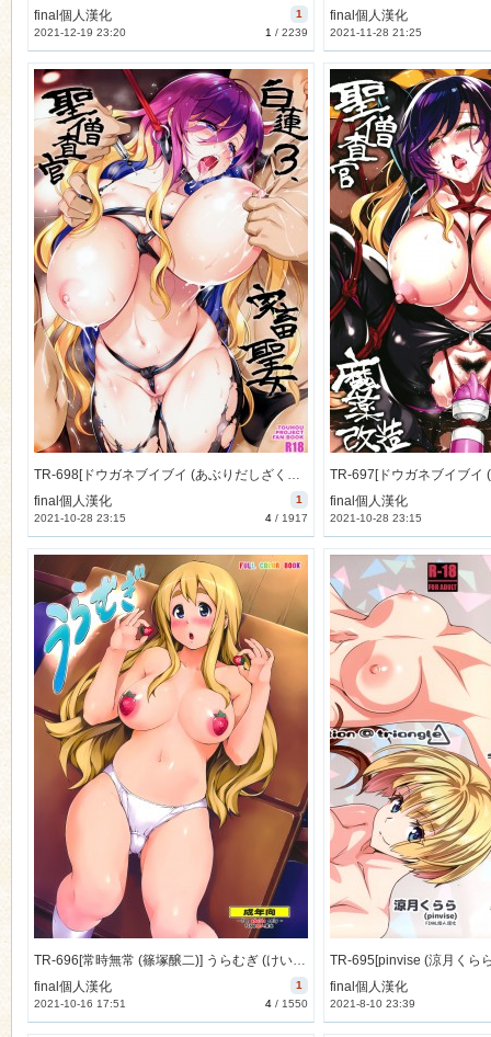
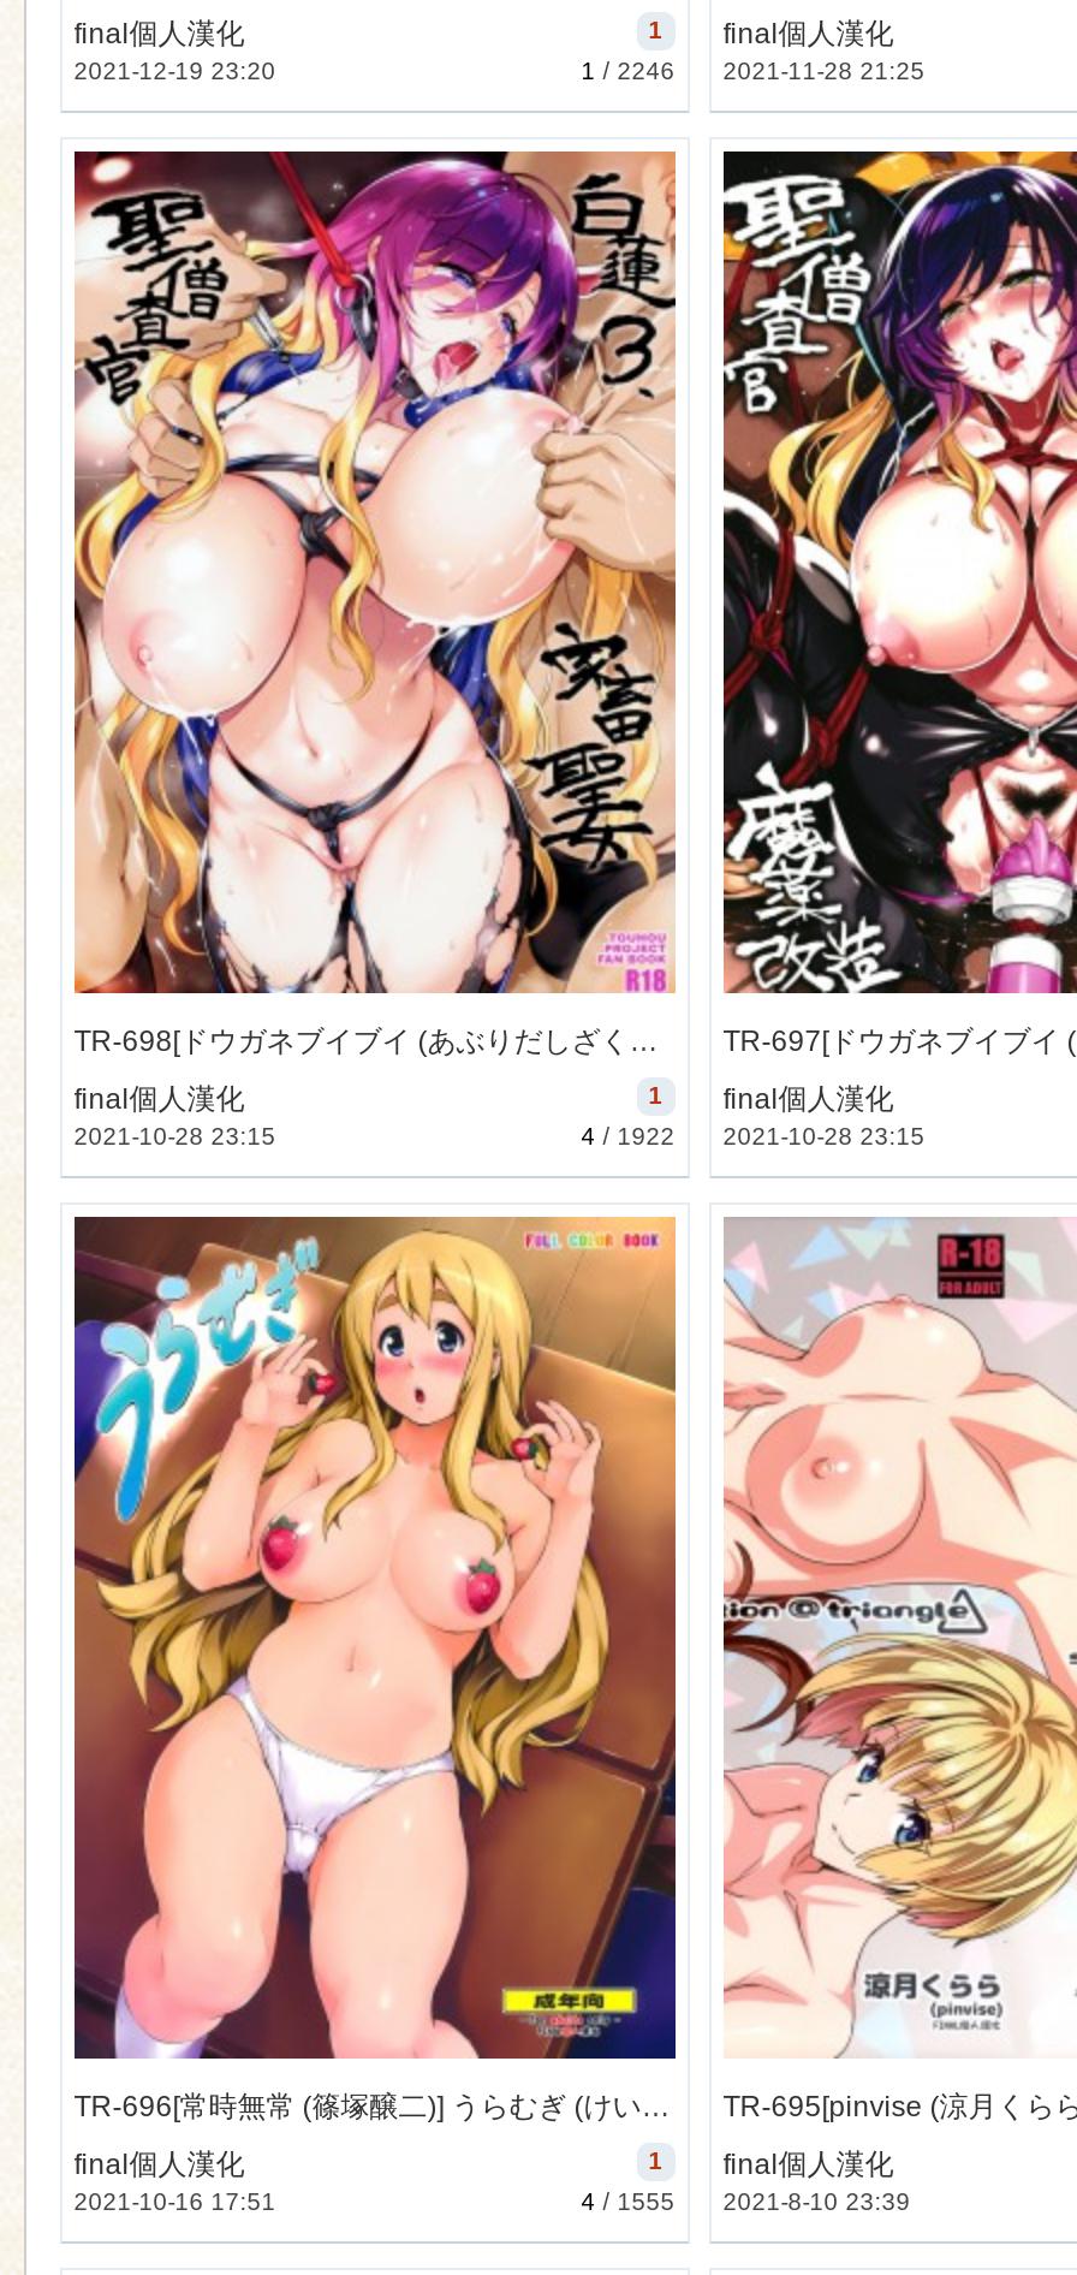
[265,26,422,38] 1 / 2239 2021-11-28 21:25 -> [581,58,925,84] 1 / 2246 2021-11-28 21:25
[265,512,422,524] 4 / 1917 2021-10-28 23:15 -> [581,1123,925,1150] 4 / 1922 2021-10-28 23:15
[265,998,415,1010] 4 / 1550 2021-8-10 23:39 -> [581,2188,911,2215] 4 / 1555 2021-8-10 23:39

